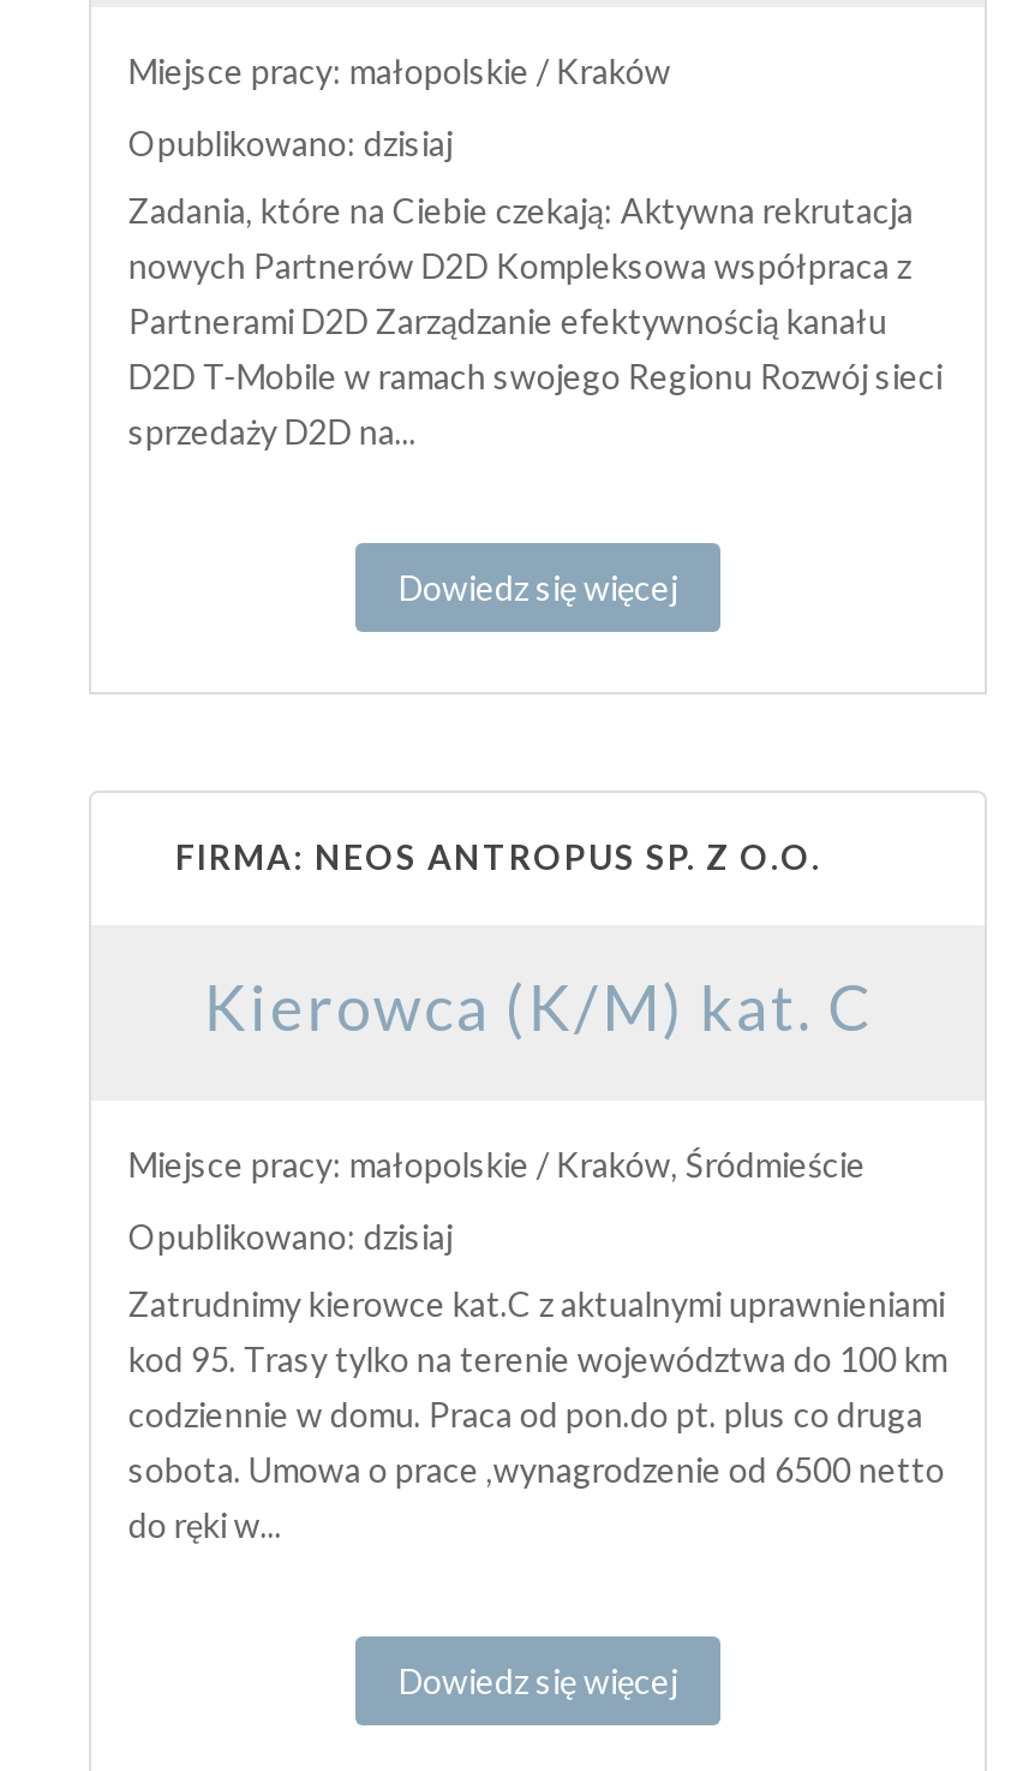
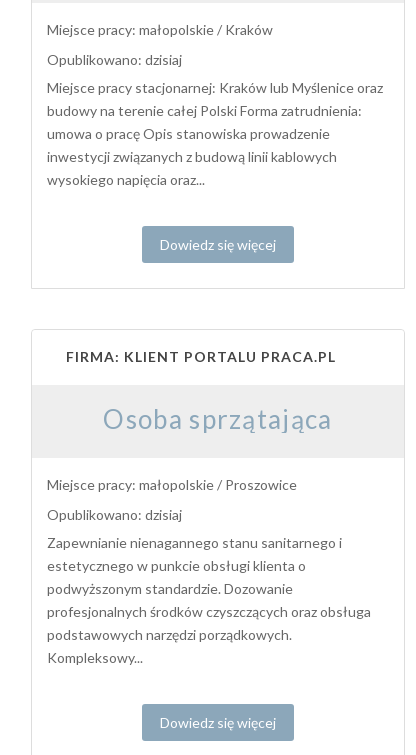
[128,191,942,453] Zadania, które na Ciebie czekają: Aktywna rekrutacja | nowych Partnerów D2D Kompleksowa współpraca z | Partnerami D2D Zarządzanie efektywnością kanału | D2D T-Mobile w ramach swojego Regionu Rozwój sieci | sprzedaży D2D na... -> [47,79,383,188] Miejsce pracy stacjonarnej: Kraków lub Myślenice oraz | budowy na terenie całej Polski Forma zatrudnienia: | umowa o pracę Opis stanowiska prowadzenie | inwestycji związanych z budową linii kablowych | wysokiego napięcia oraz...
[175,837,821,878] FIRMA: NEOS ANTROPUS SP. Z O.O. -> [66,348,336,365] FIRMA: KLIENT PORTALU PRACA.PL
[204,969,872,1046] Kierowca (K/M) kat. C -> [103,403,332,435] Osoba sprzątająca
[128,1145,865,1186] Miejsce pracy: małopolskie / Kraków, Śródmieście -> [47,476,297,493] Miejsce pracy: małopolskie / Proszowice
[128,1284,947,1546] Zatrudnimy kierowce kat.C z aktualnymi uprawnieniami | kod 95. Trasy tylko na terenie województwa do 100 km | codziennie w domu. Praca od pon.do pt. plus co druga | sobota. Umowa o prace ,wynagrodzenie od 6500 netto | do ręki w... -> [47,534,371,666] Zapewnianie nienagannego stanu sanitarnego i | estetycznego w punkcie obsługi klienta o | podwyższonym standardzie. Dozowanie | profesjonalnych środków czyszczących oraz obsługa | podstawowych narzędzi porządkowych. | Kompleksowy...

